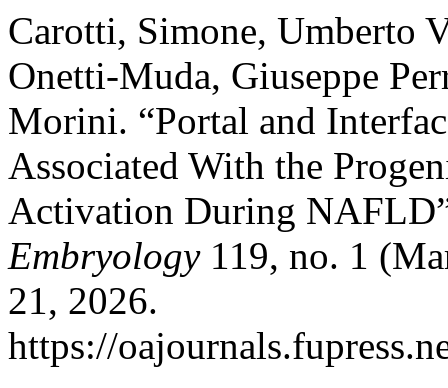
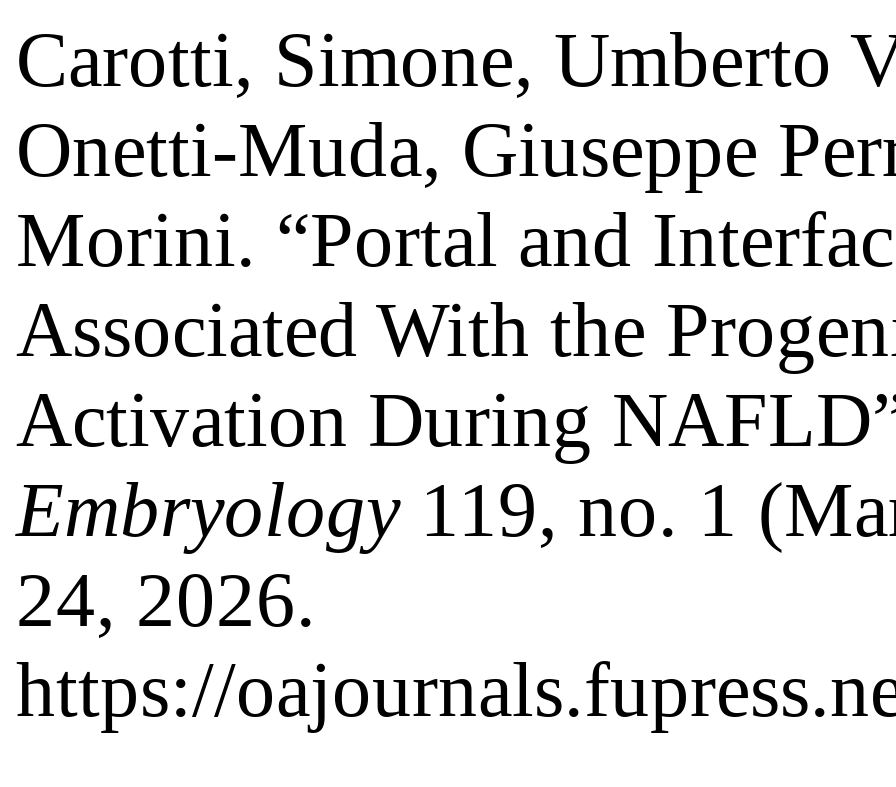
[8,279,158,322] 21, 2026. -> [16,556,316,642] 24, 2026.

